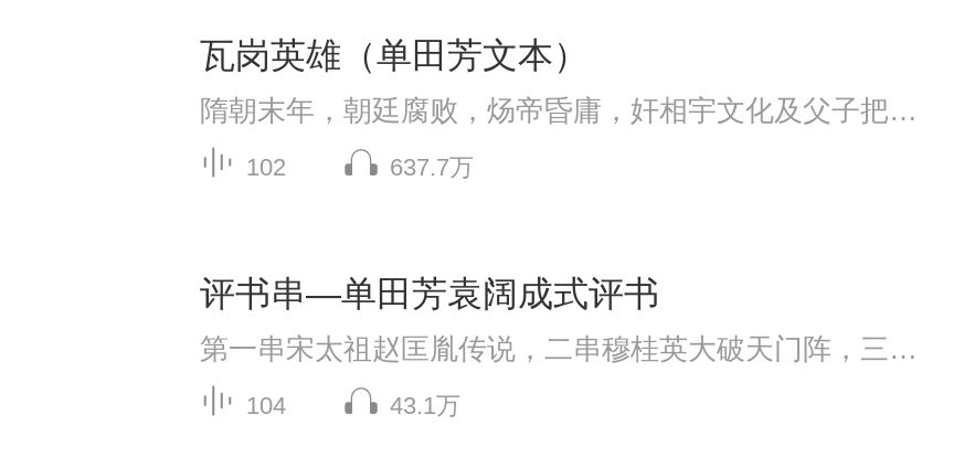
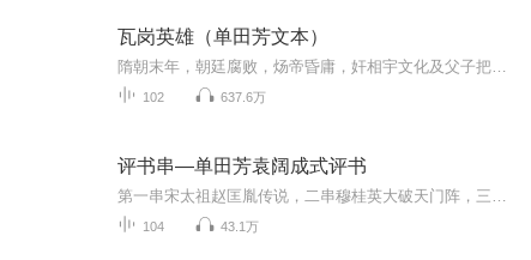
[390,153,474,179] 637.7万 -> [221,90,266,104] 637.6万

